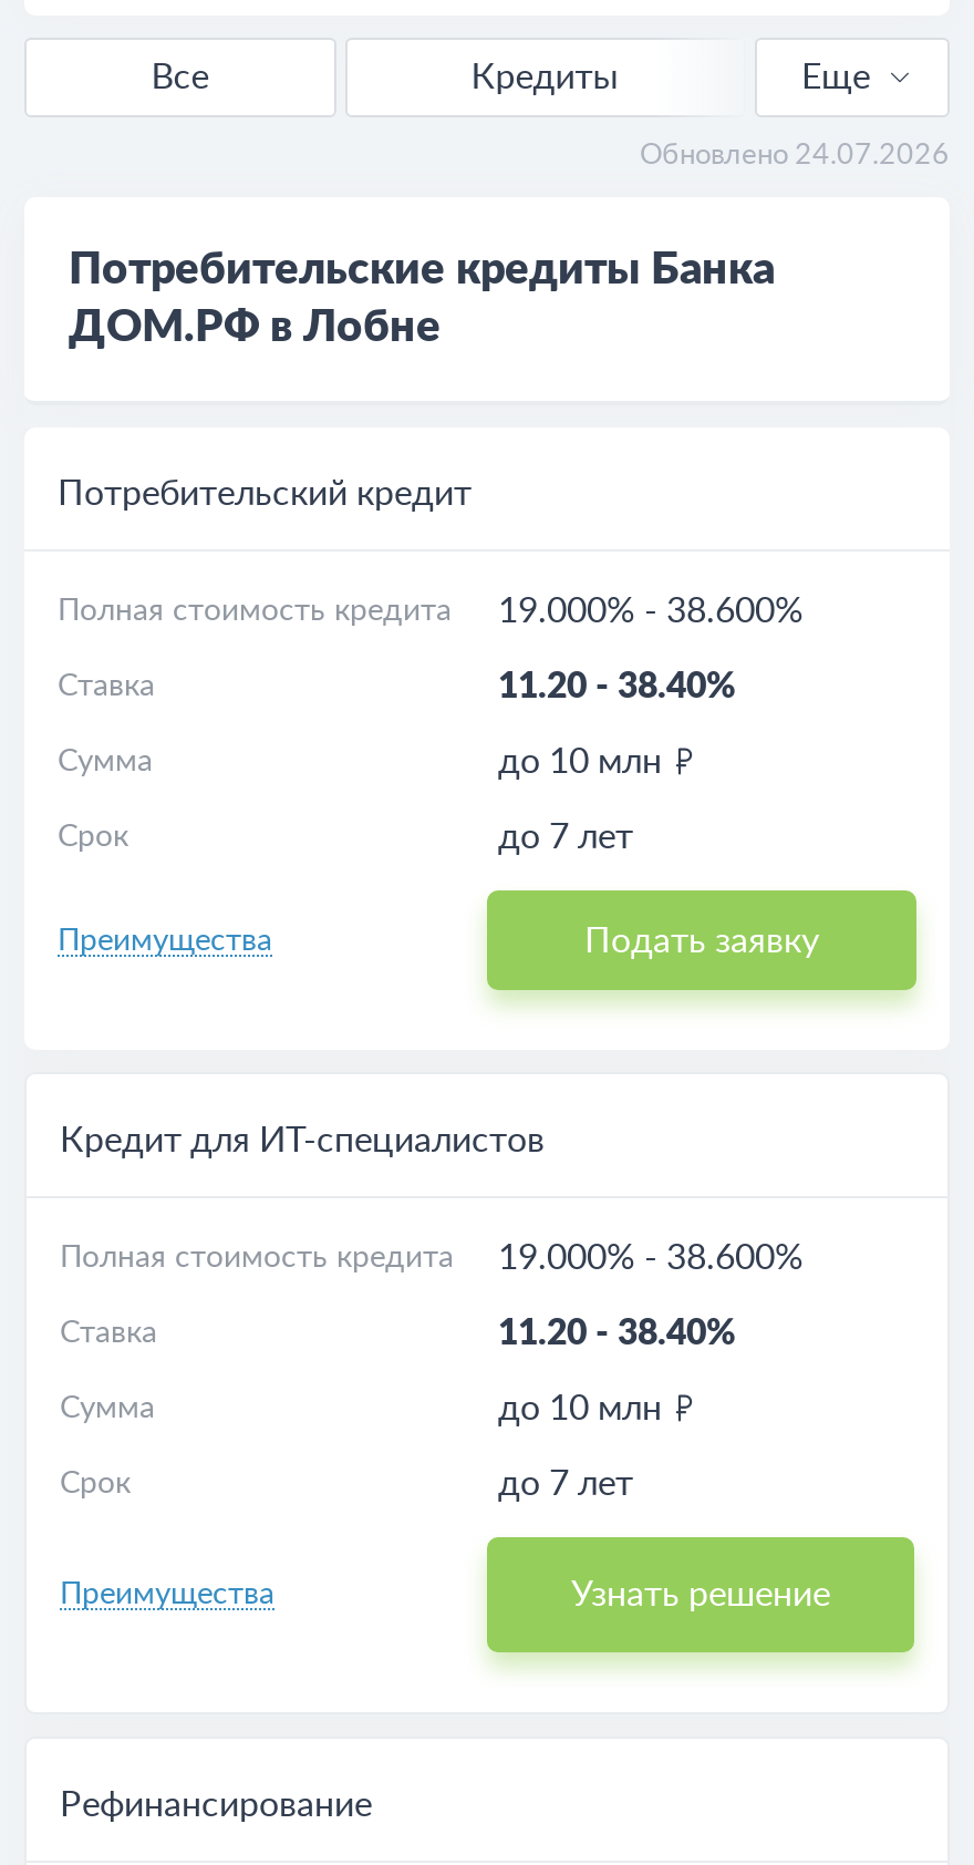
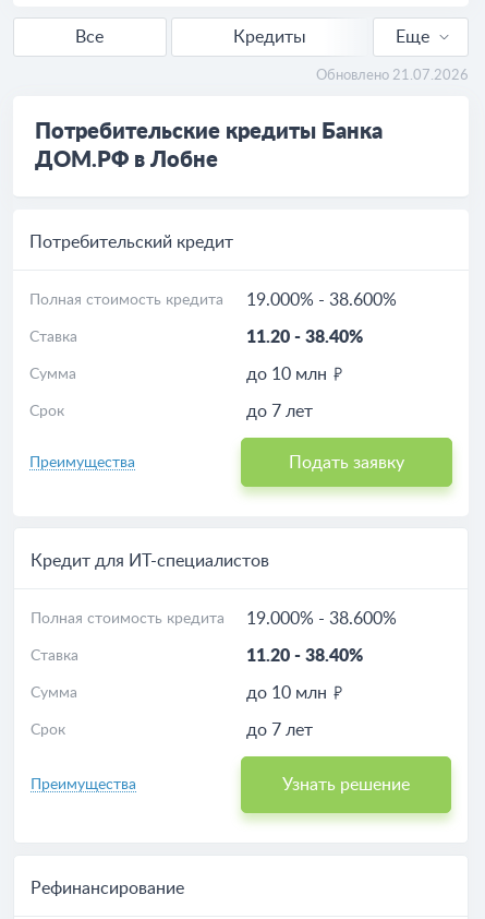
[640,142,950,171] Обновлено 24.07.2026 -> [316,69,469,83] Обновлено 21.07.2026

